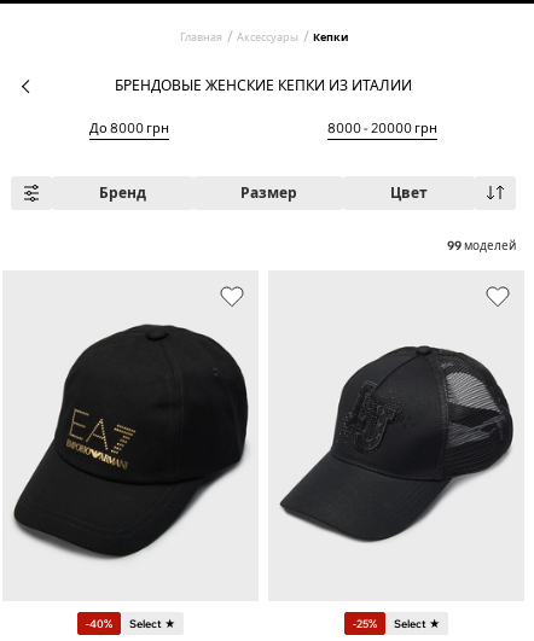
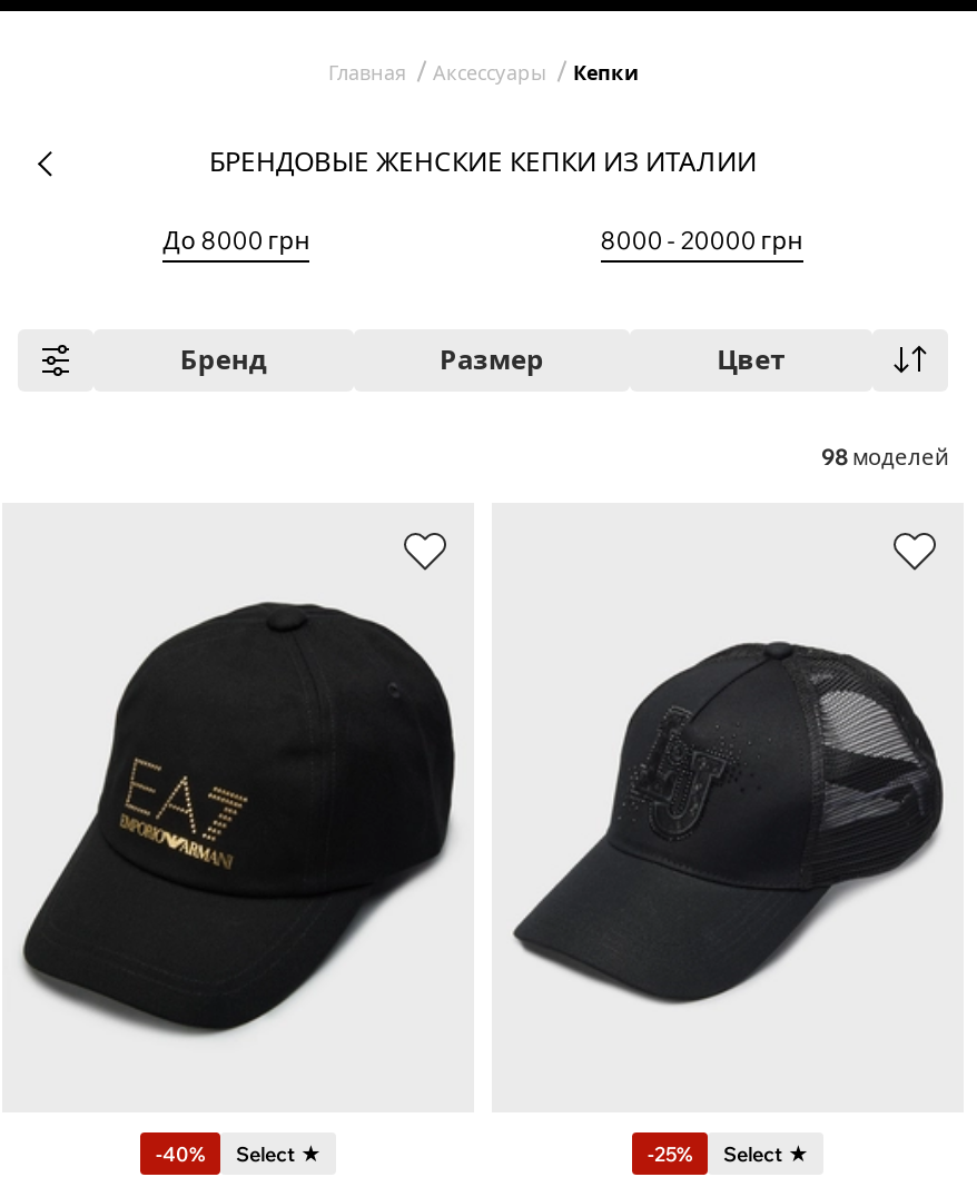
[447,238,516,254] 99 моделей -> [821,443,948,472] 98 моделей

